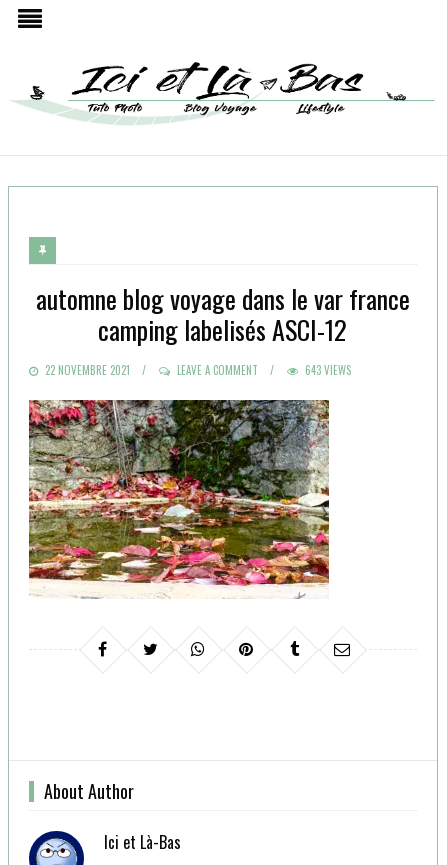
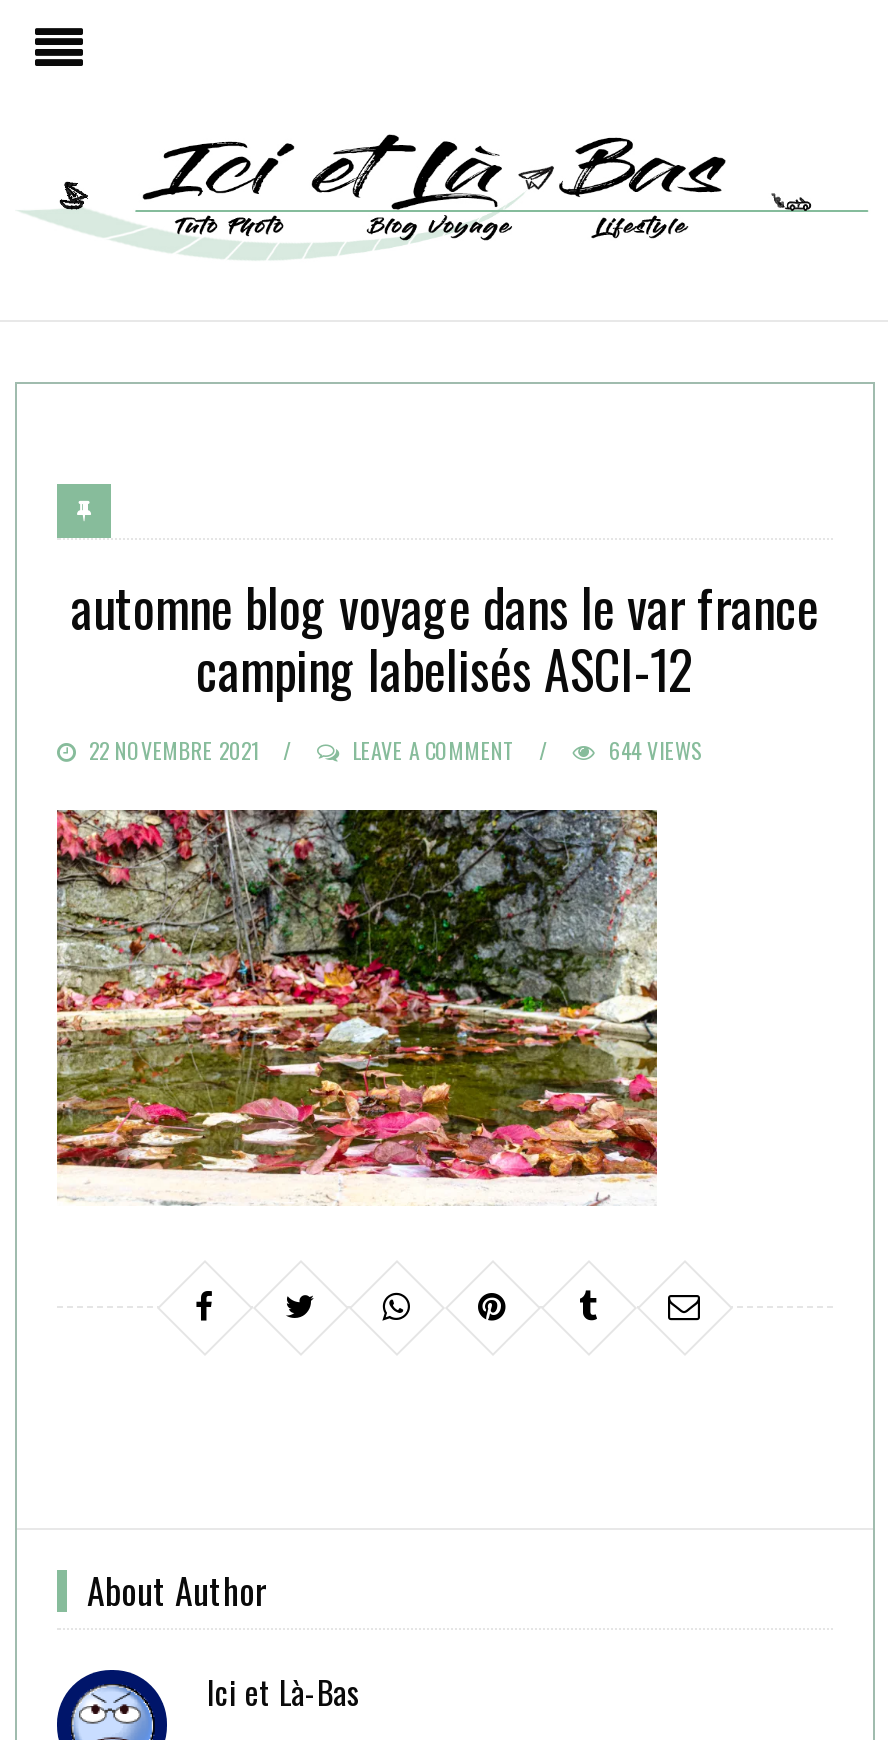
[302,361,351,377] 643 VIEWS -> [603,733,701,765] 644 VIEWS

